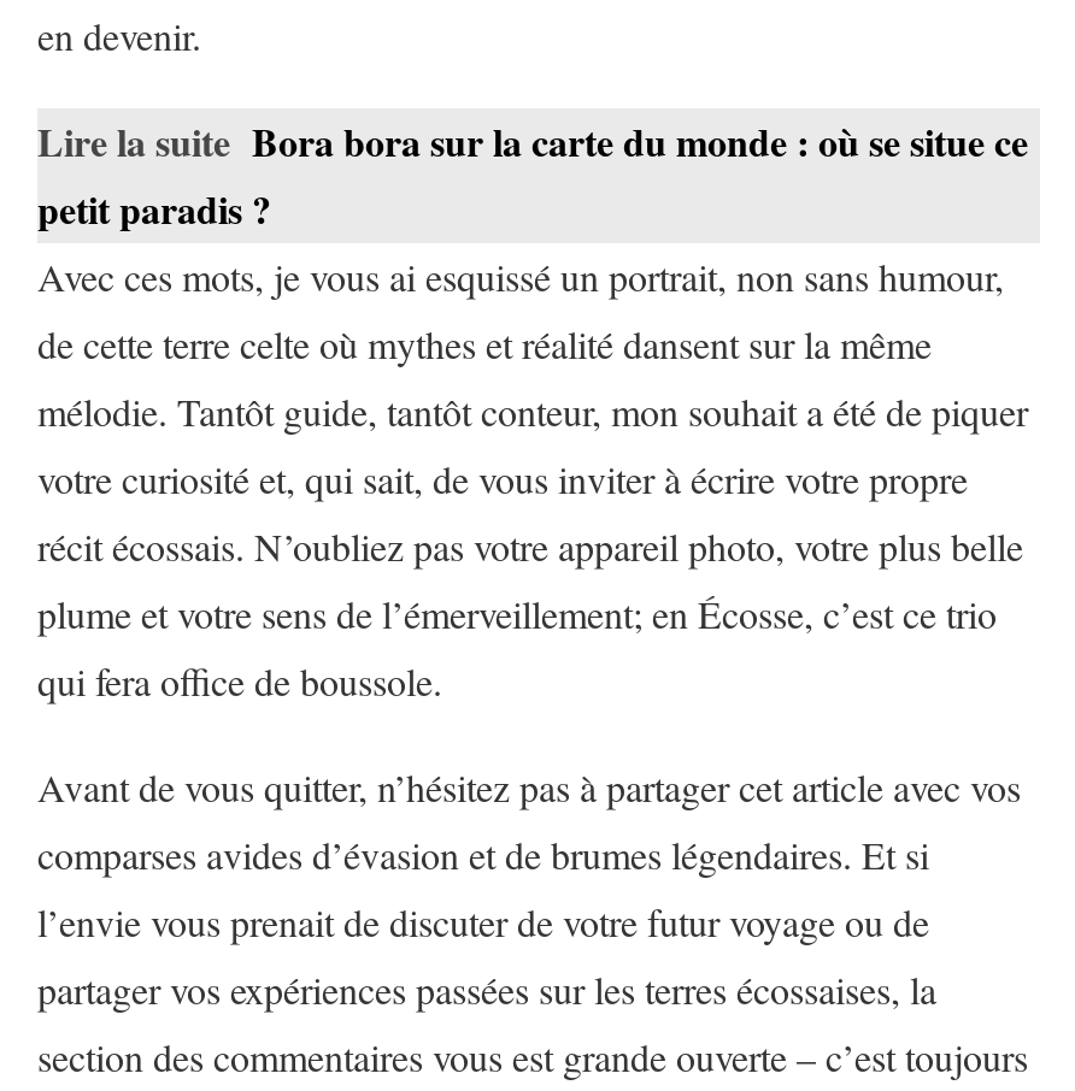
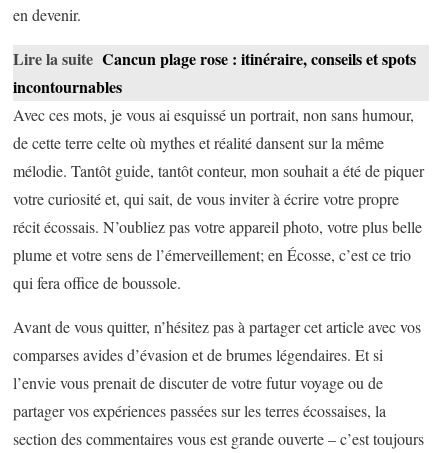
[37,114,1028,237] Lire la suite Bora bora sur la carte du monde : où se situe ce | petit paradis ? -> [13,47,416,98] Lire la suite Cancun plage rose : itinéraire, conseils et spots | incontournables

